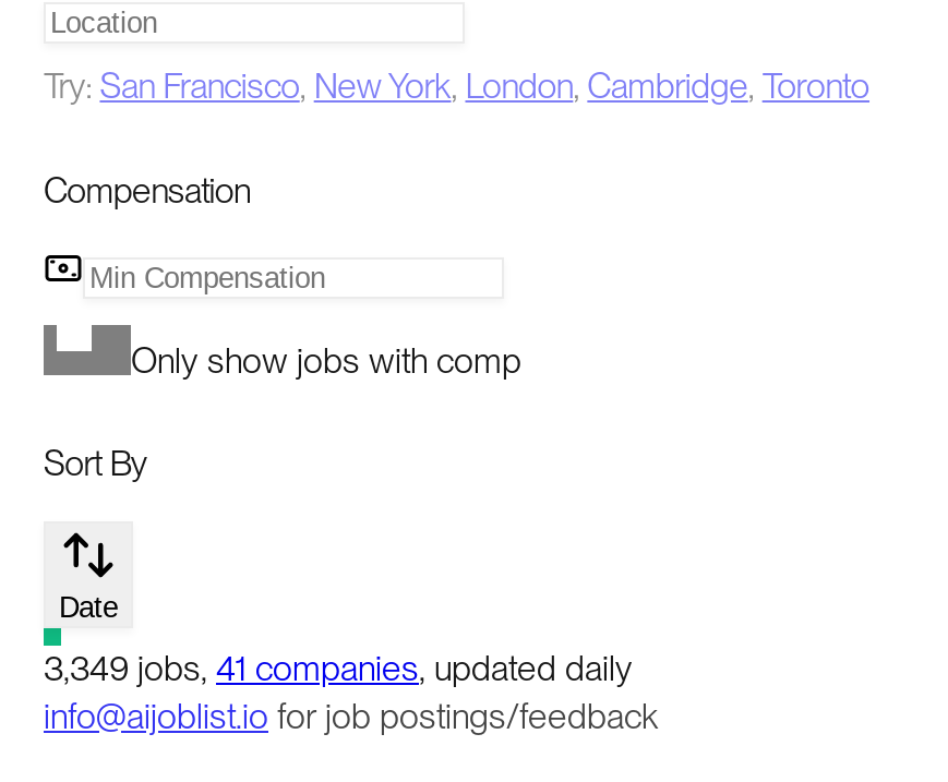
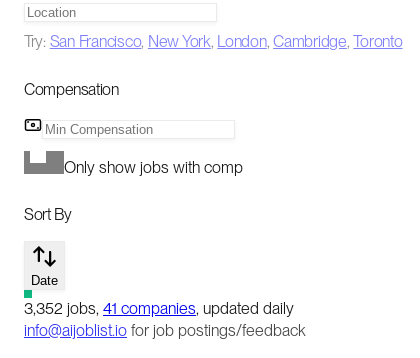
[44,648,633,689] 3,349 jobs, 41 companies, updated daily -> [24,299,294,318] 3,352 jobs, 41 companies, updated daily

